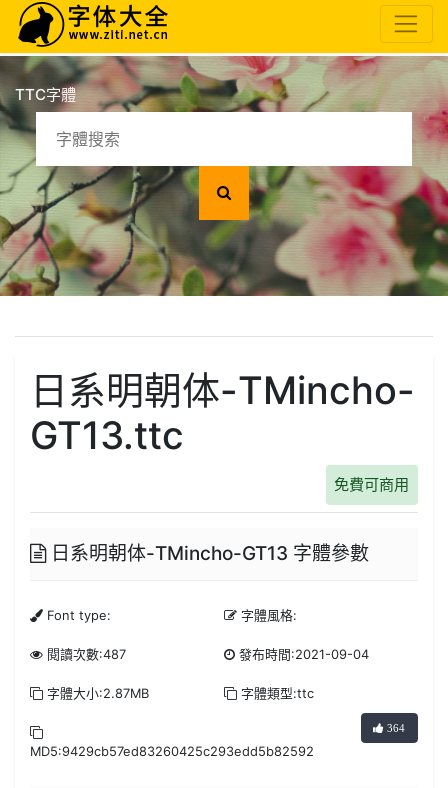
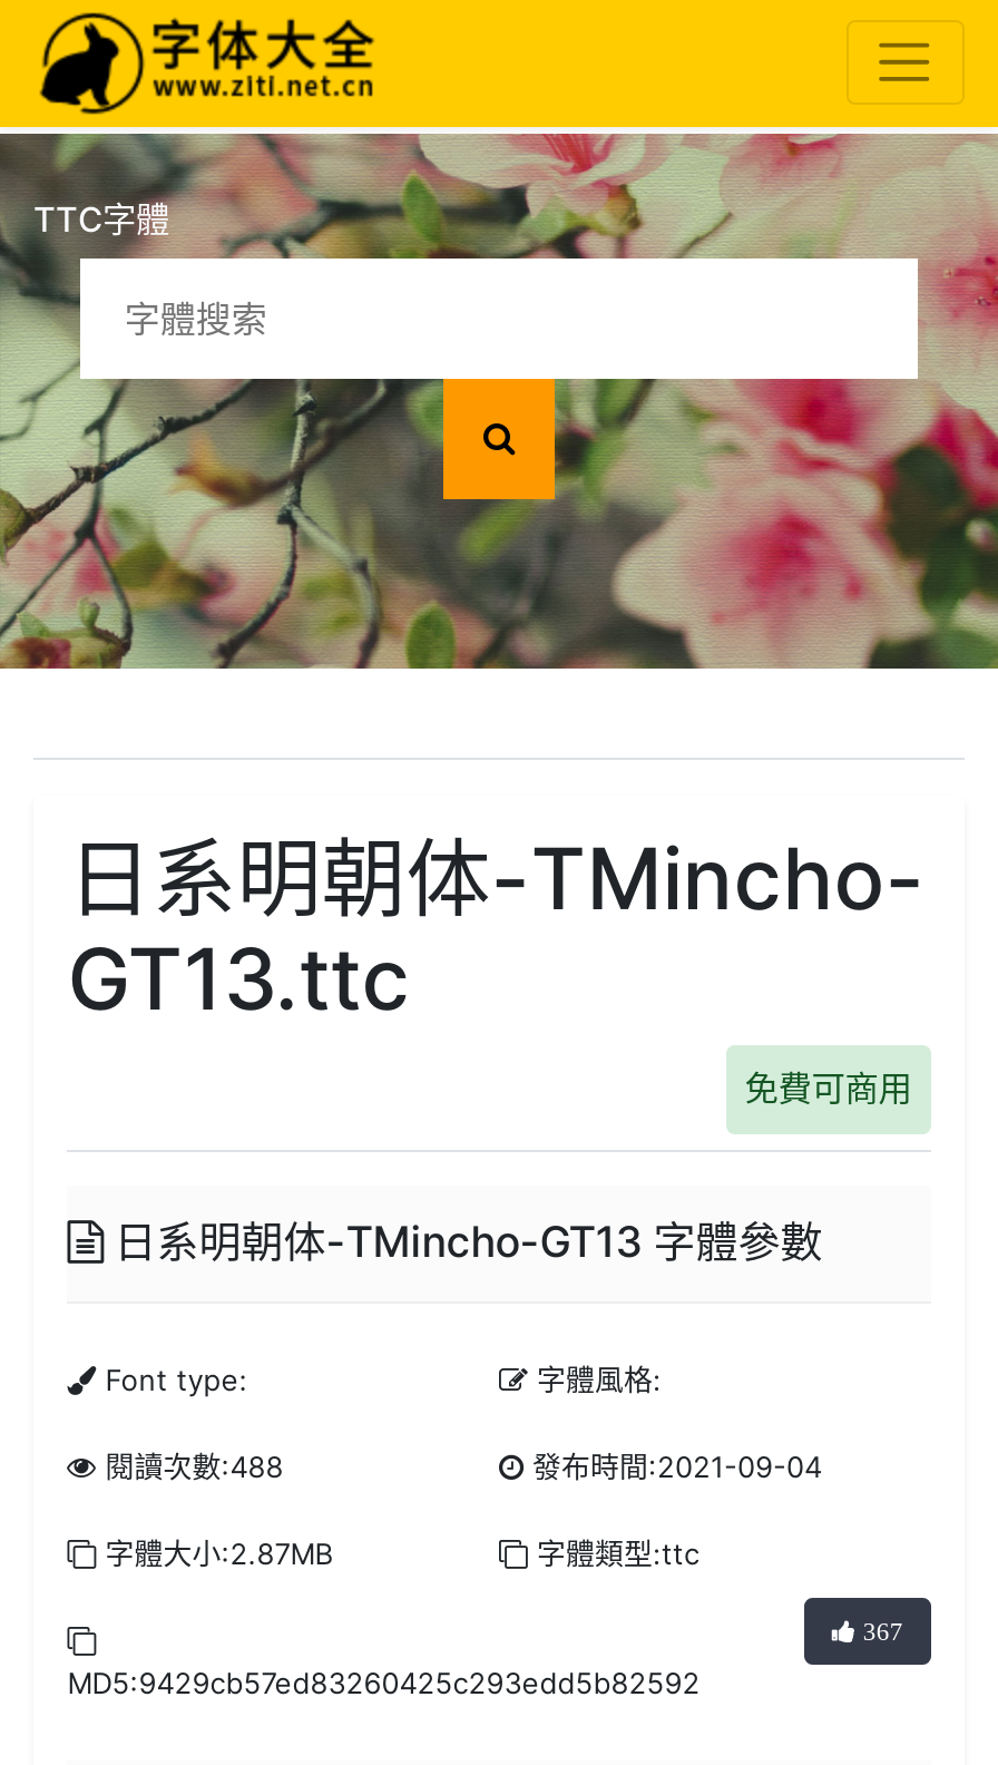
[43,646,126,662] 閱讀次數:487 -> [96,1449,283,1484] 閱讀次數:488
[384,722,405,734] 364 -> [856,1617,903,1644] 367

